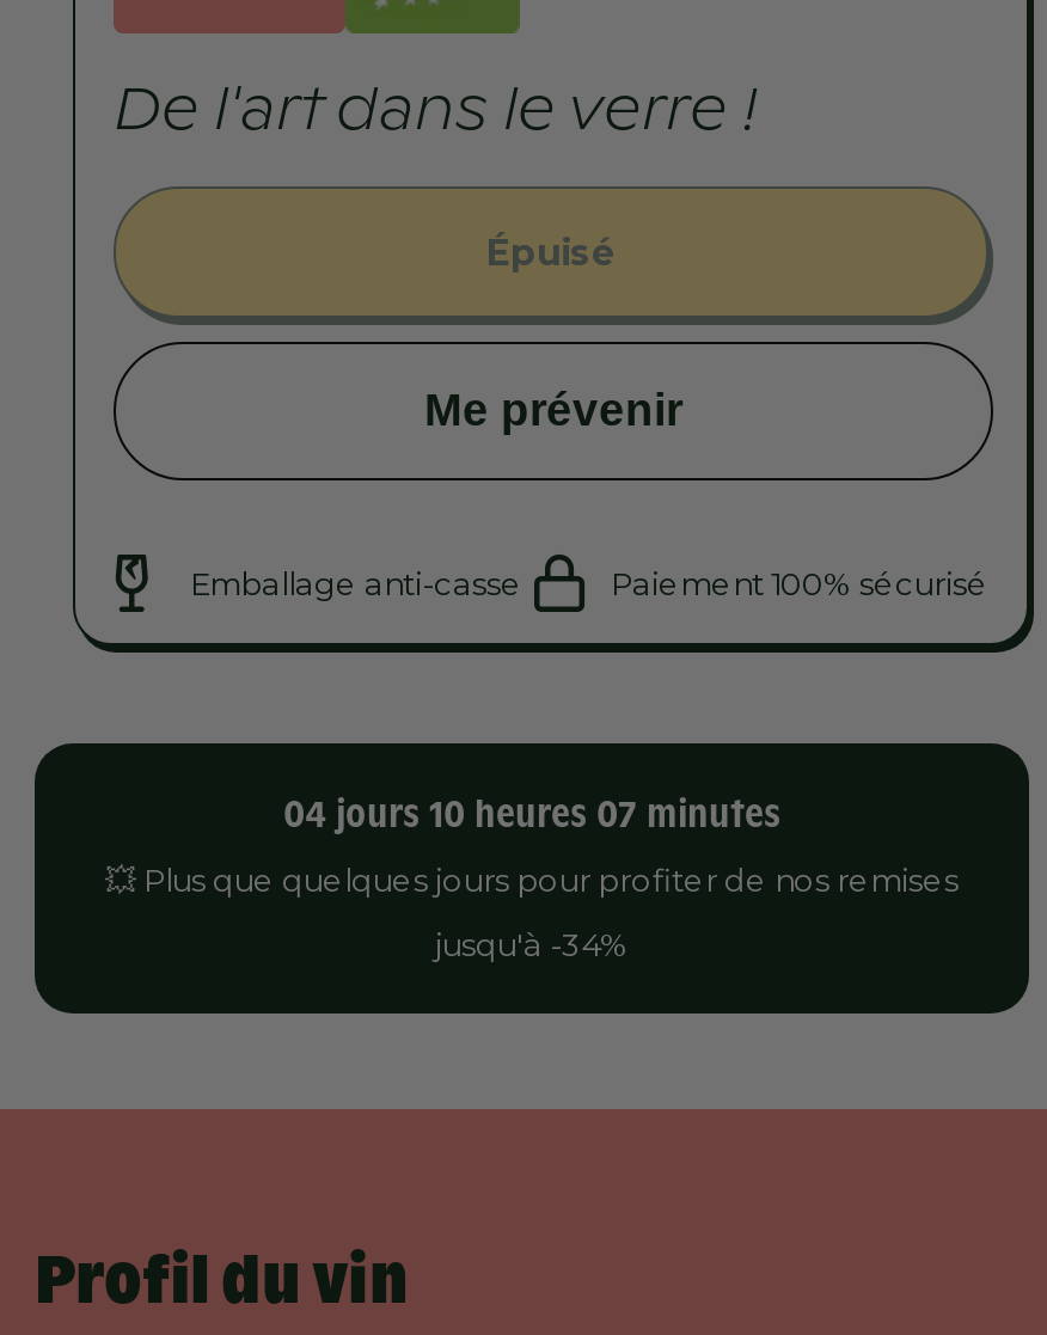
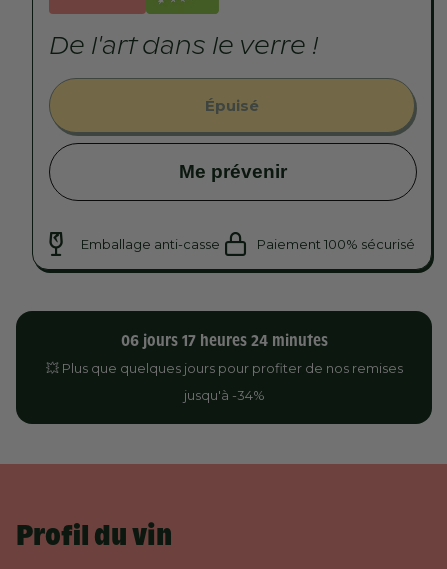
[283,789,780,837] 04 jours 10 heures 07 minutes -> [120,330,327,350] 06 jours 17 heures 24 minutes

